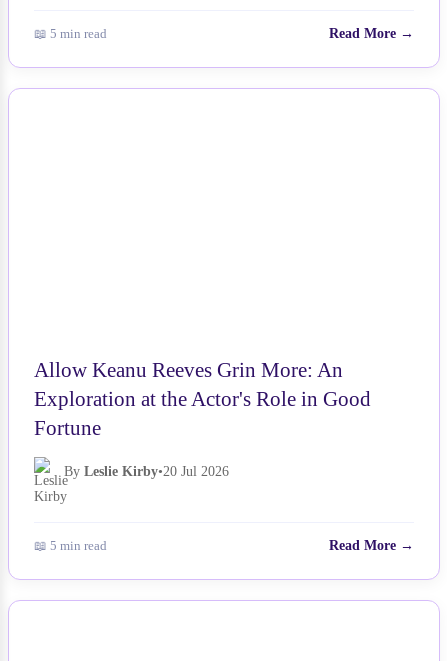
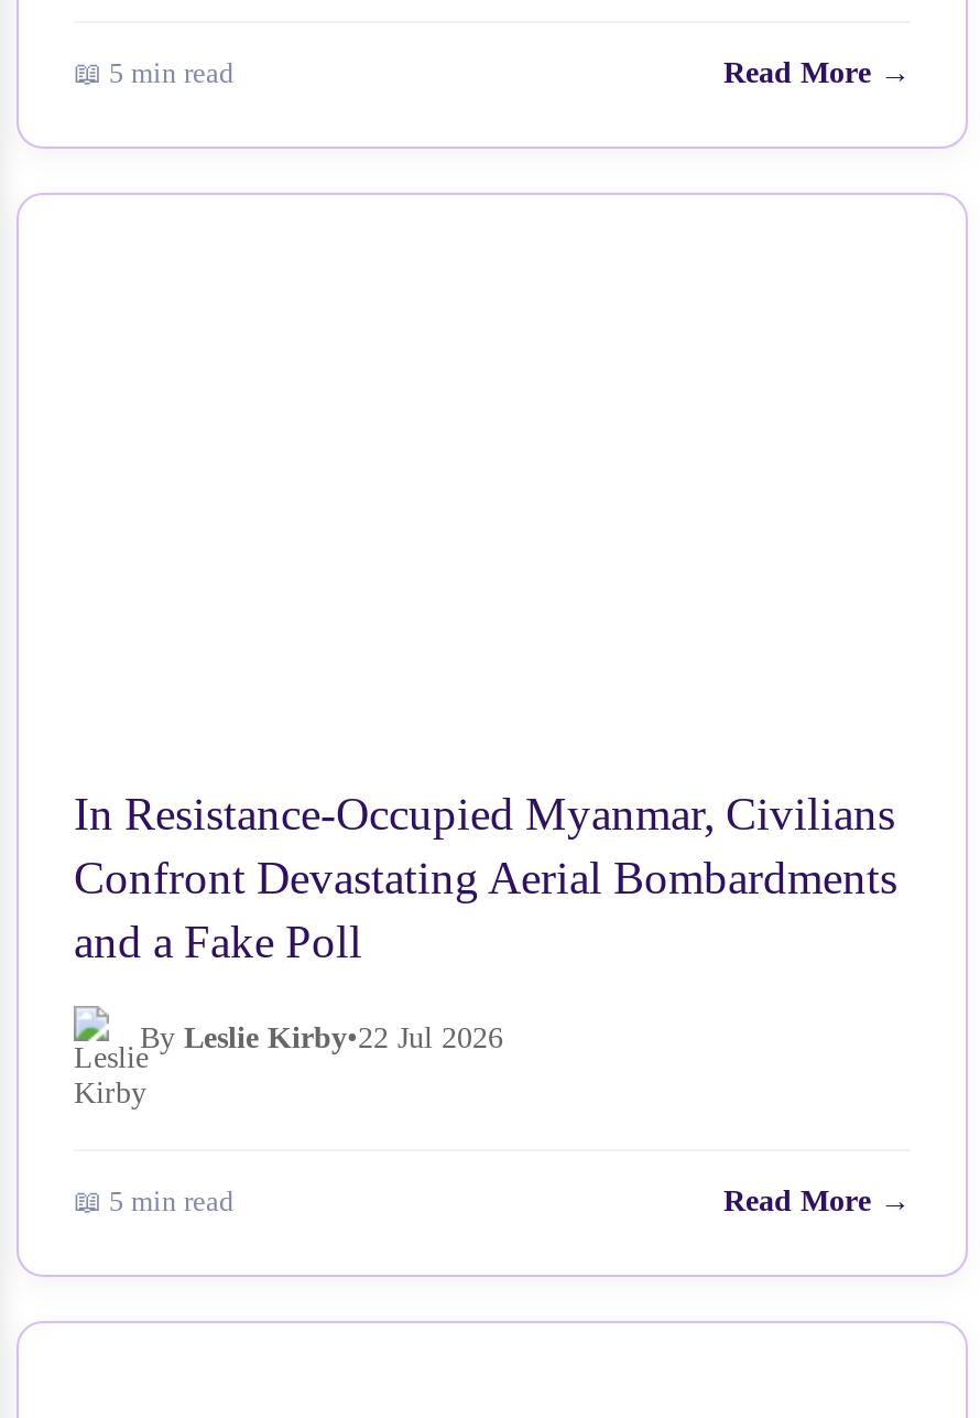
[34,358,371,439] Allow Keanu Reeves Grin More: An | Exploration at the Actor's Role in Good | Fortune -> [74,787,897,965] In Resistance-Occupied Myanmar, Civilians | Confront Devastating Aerial Bombardments | and a Fake Poll
[64,464,229,479] By Leslie Kirby•20 Jul 2026 -> [140,1020,503,1054] By Leslie Kirby•22 Jul 2026

